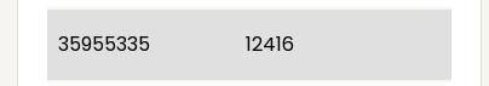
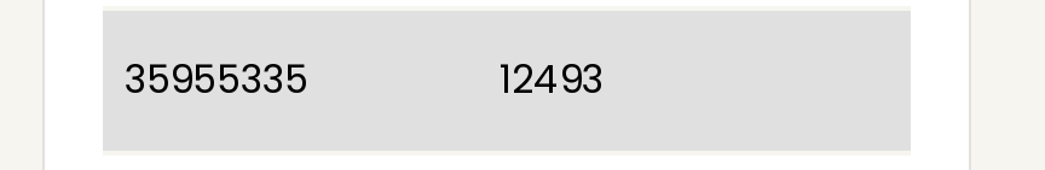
[246,30,294,58] 12416 -> [500,52,604,107] 12493

